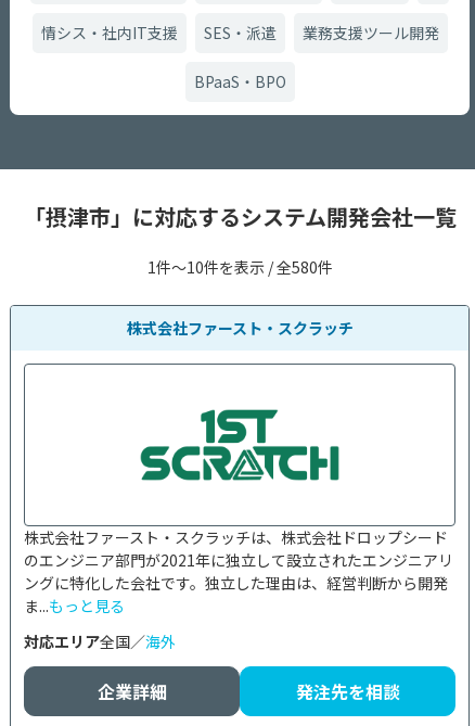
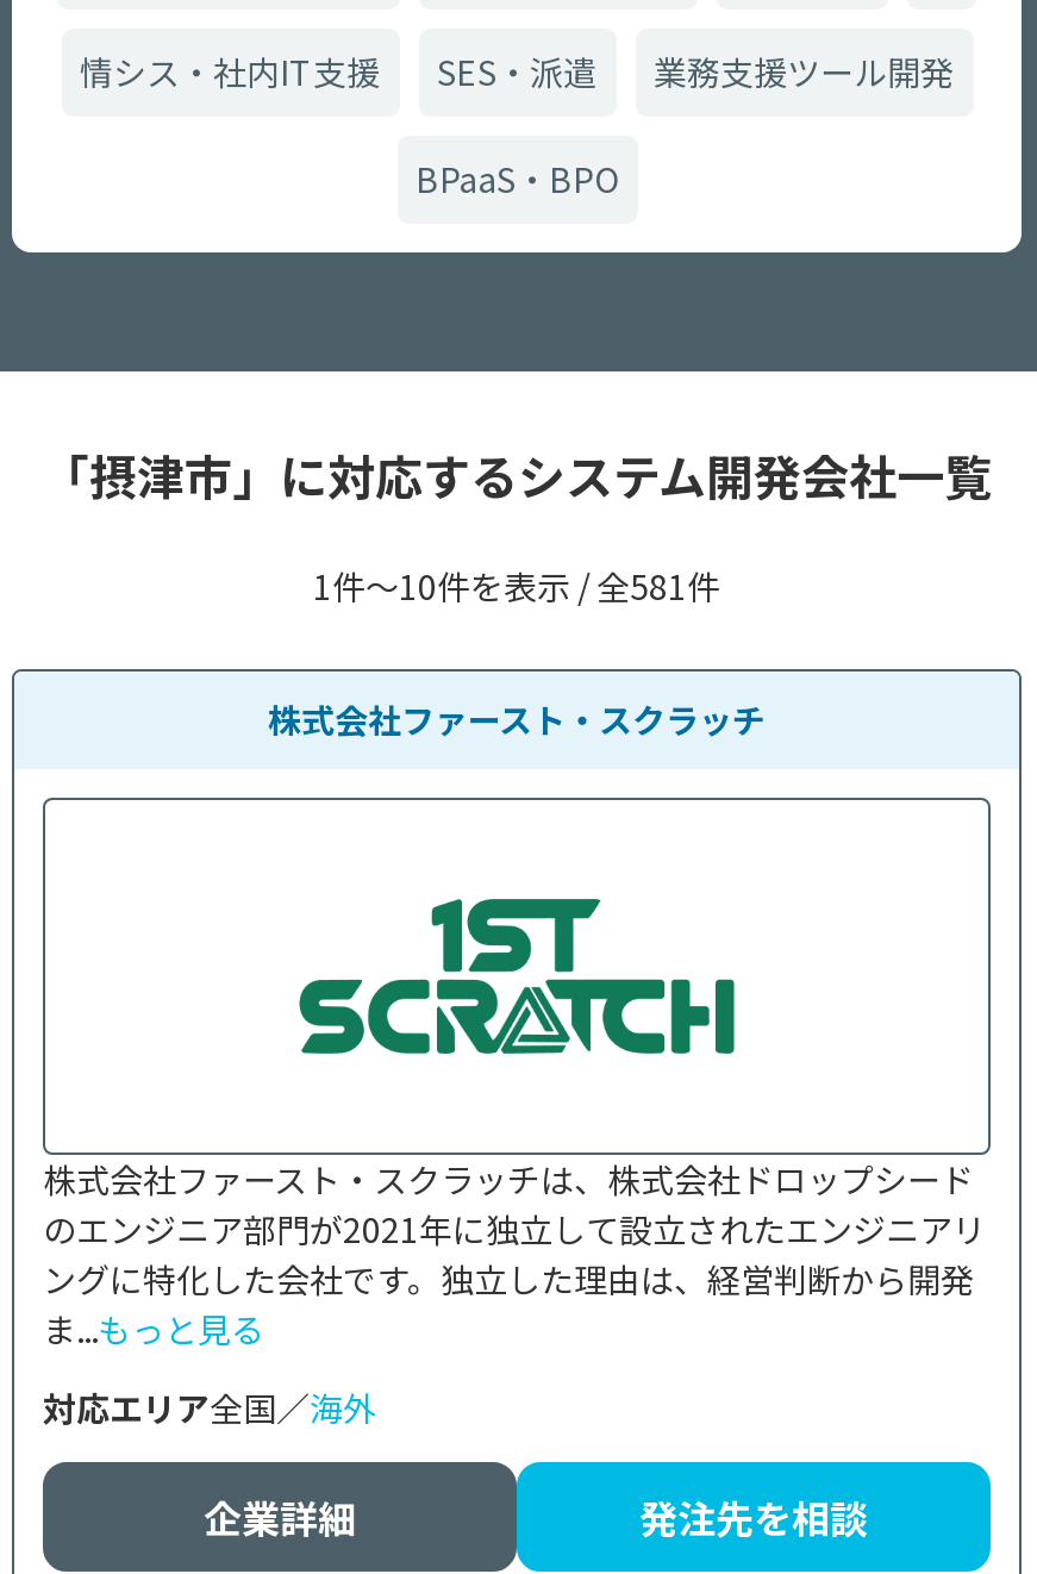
[147,256,332,278] 1件〜10件を表示 / 全580件 -> [313,562,720,610] 1件〜10件を表示 / 全581件

